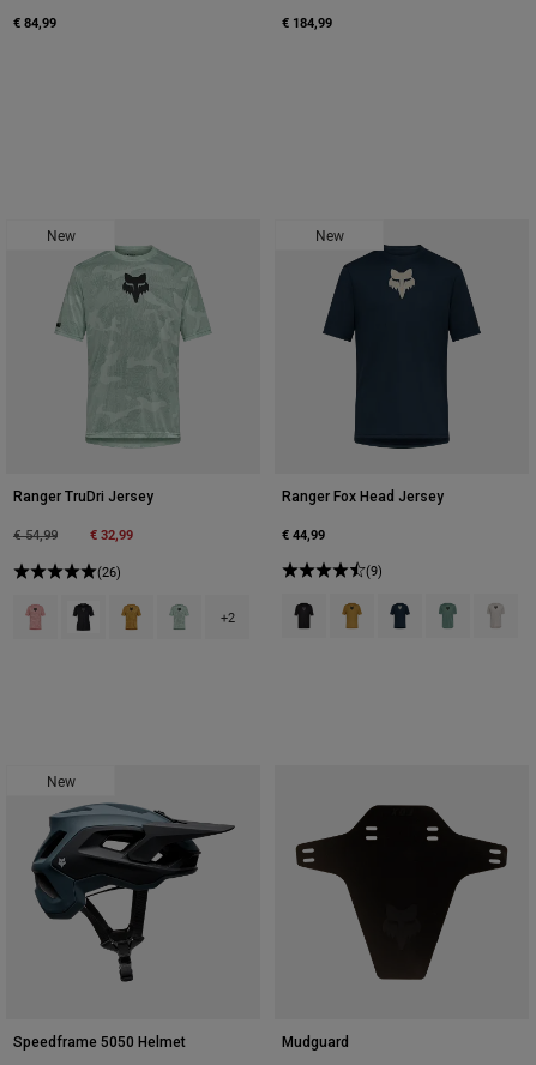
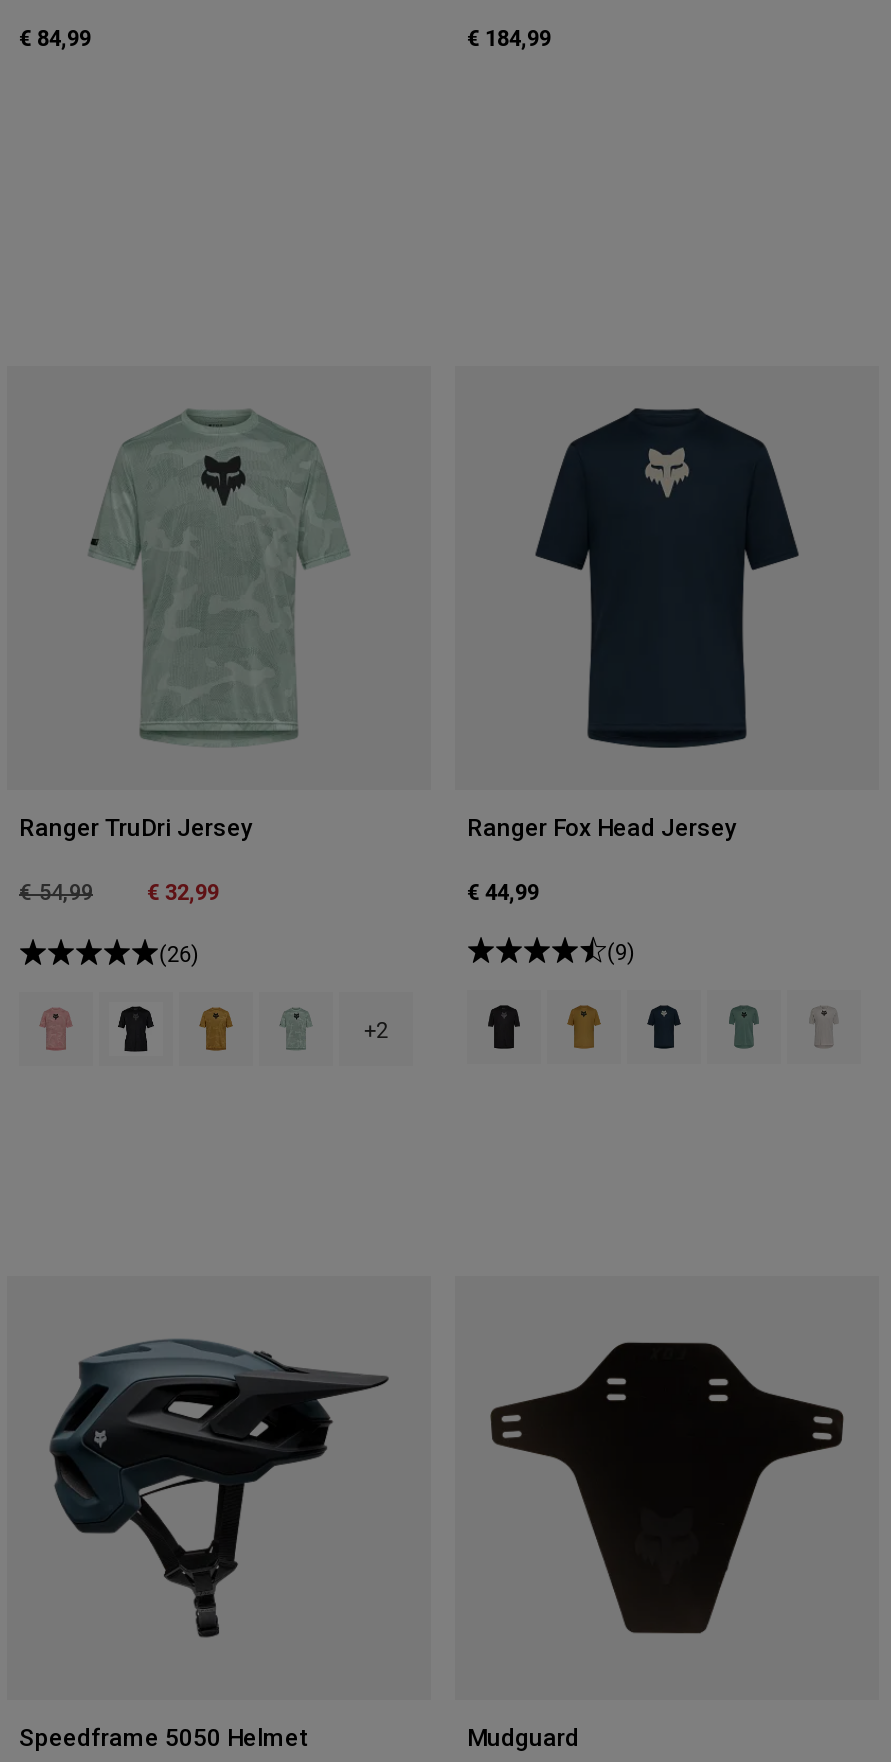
[46,225,75,245] New -> none
[315,225,344,245] New -> none
[46,771,75,790] New -> none

